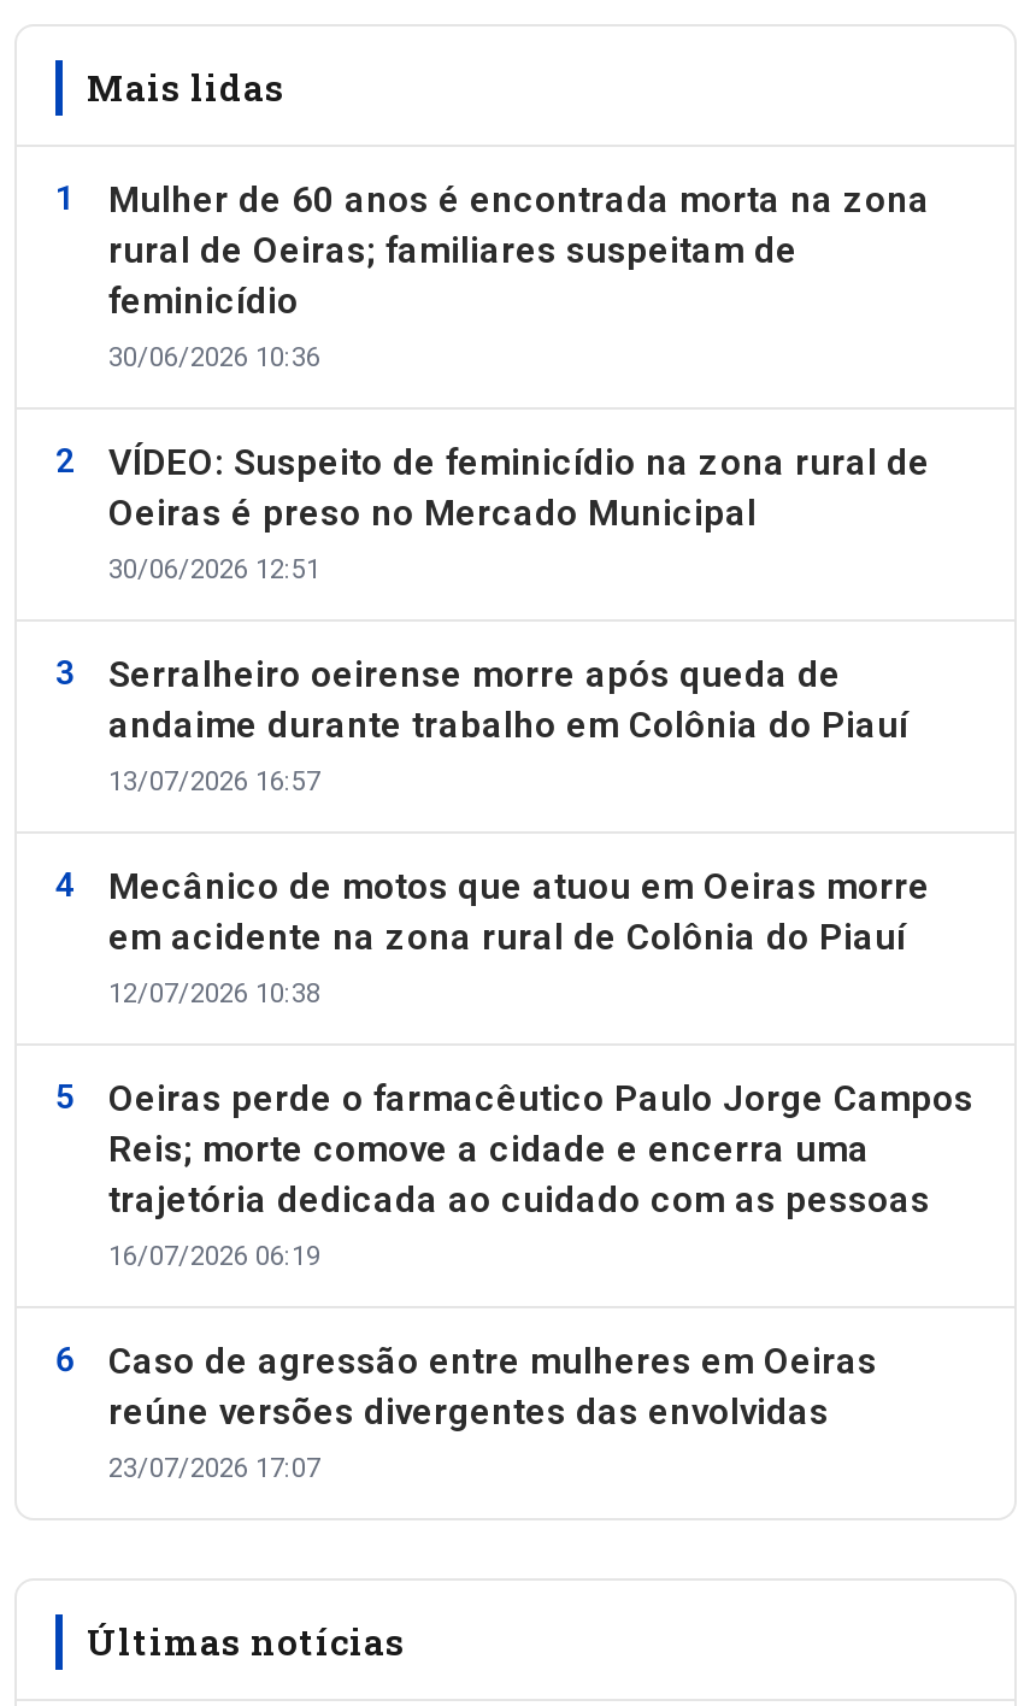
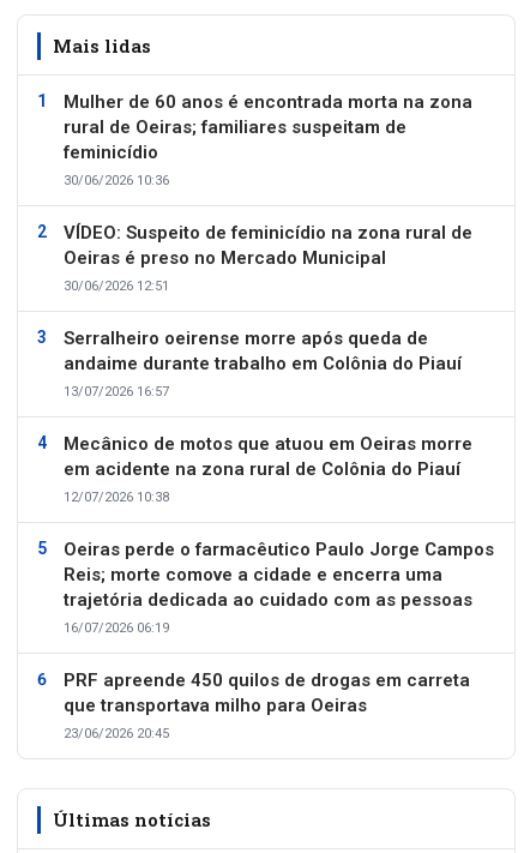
[108,1340,877,1484] Caso de agressão entre mulheres em Oeiras | reúne versões divergentes das envolvidas | 23/07/2026 17:07 -> [64,669,470,741] PRF apreende 450 quilos de drogas em carreta | que transportava milho para Oeiras | 23/06/2026 20:45

